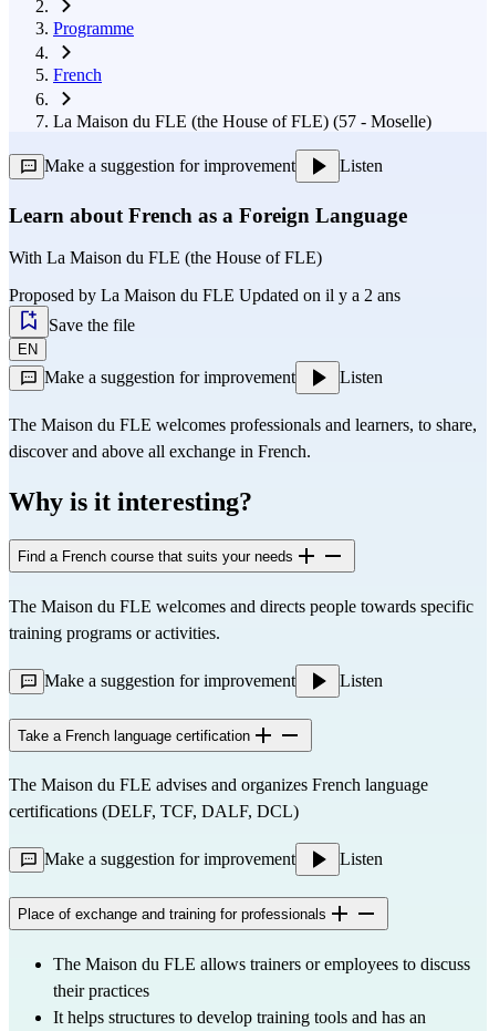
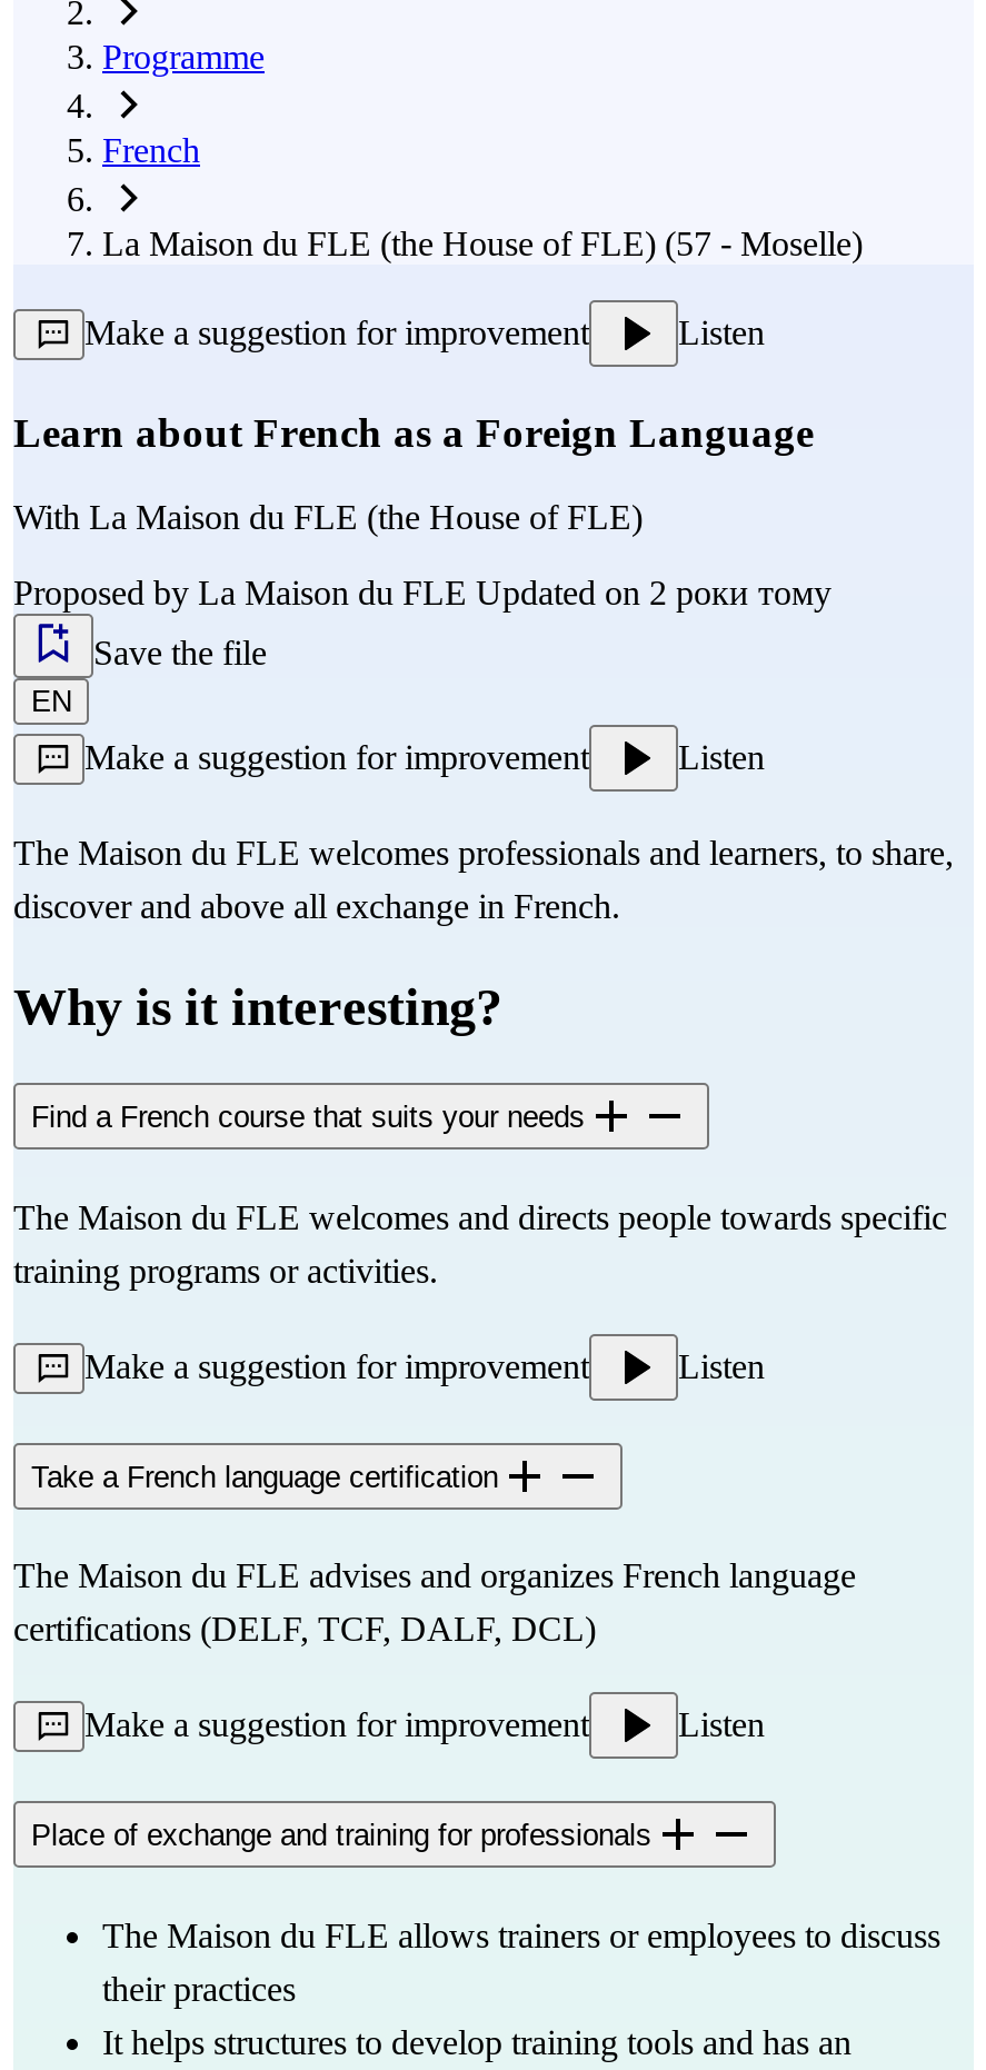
[9,286,400,305] Proposed by La Maison du FLE Updated on il y a 2 ans -> [13,575,831,612] Proposed by La Maison du FLE Updated on 2 роки тому

